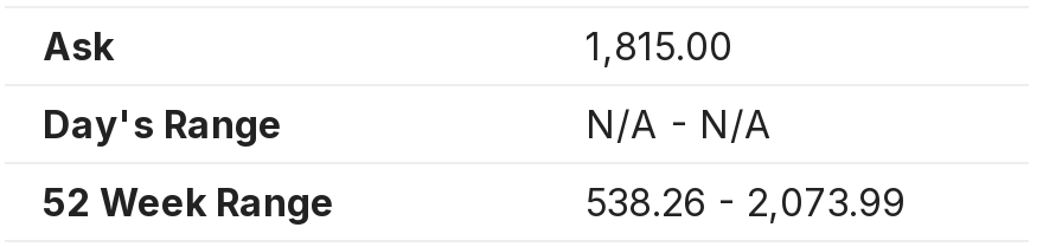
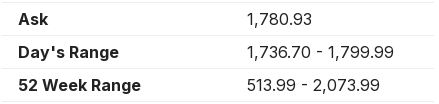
[586,22,732,70] 1,815.00 -> [247,9,312,29] 1,780.93
[586,100,773,148] N/A - N/A -> [247,42,394,62] 1,736.70 - 1,799.99
[586,178,906,226] 538.26 - 2,073.99 -> [247,75,380,95] 513.99 - 2,073.99

